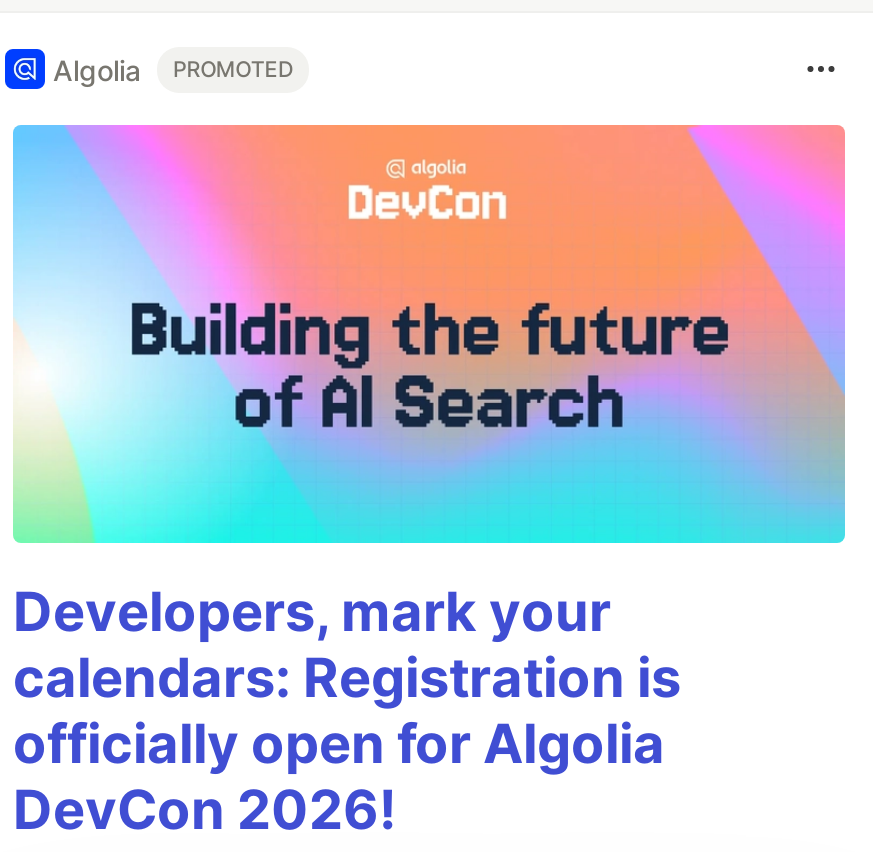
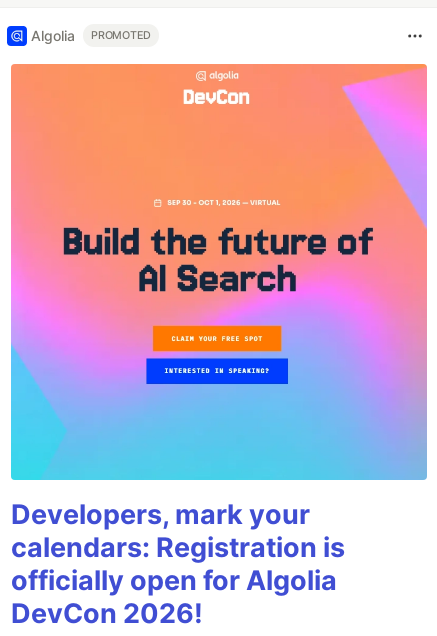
[11,124,845,544] [image] -> [10,63,428,480] [image]

